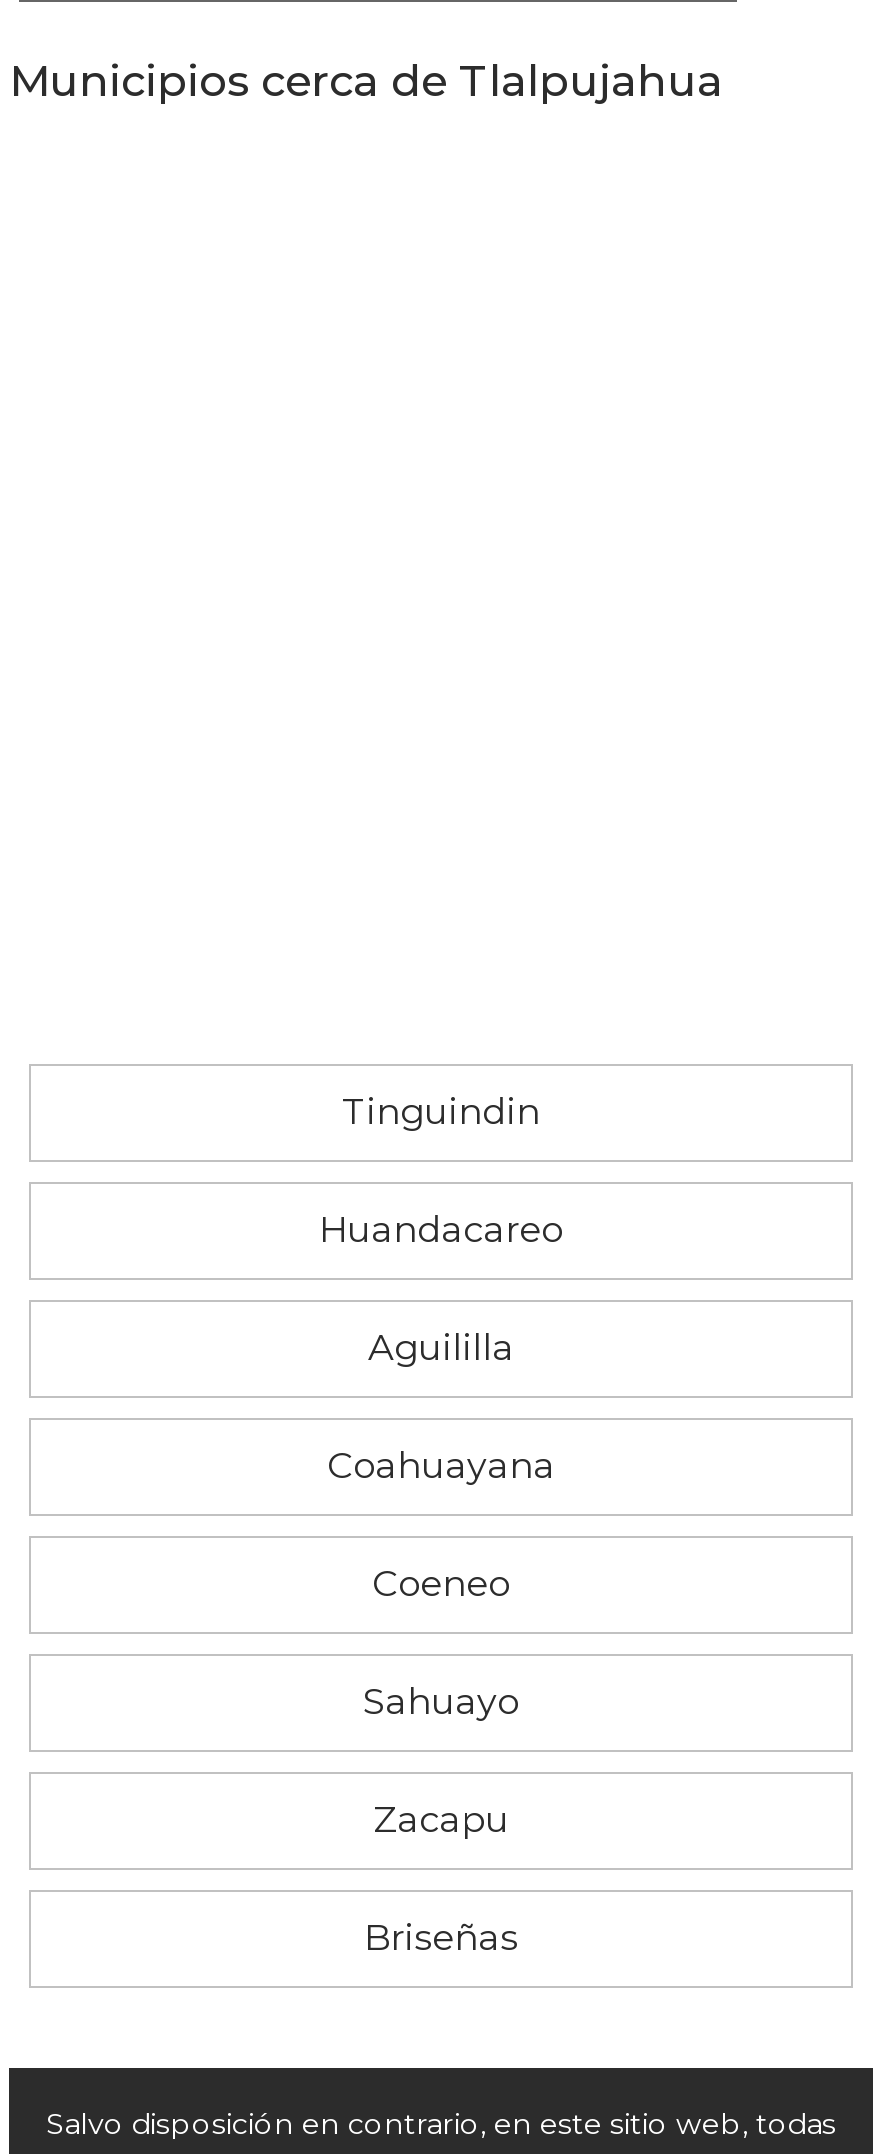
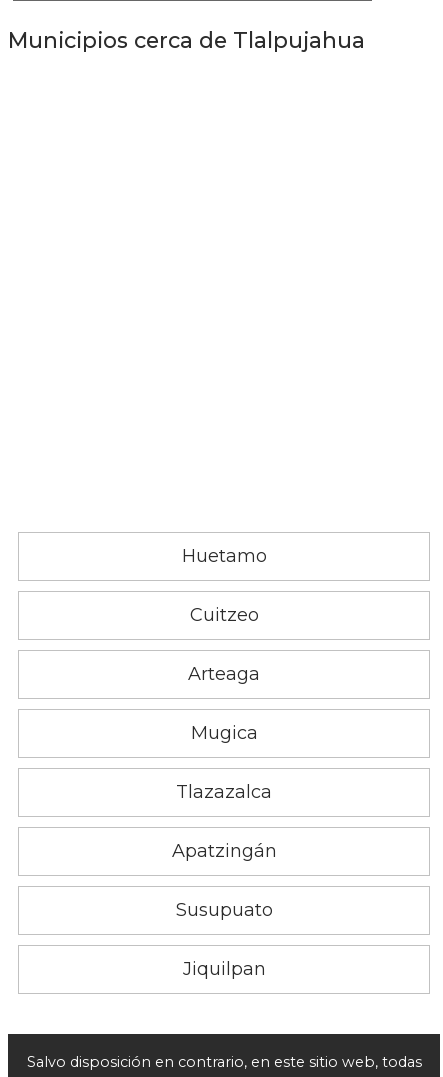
[342,1091,540,1135] Tinguindin -> [181,545,266,567] Huetamo
[319,1209,563,1253] Huandacareo -> [189,604,258,626] Cuitzeo
[368,1327,514,1371] Aguililla -> [188,663,260,685] Arteaga
[327,1445,555,1489] Coahuayana -> [190,722,257,744] Mugica
[372,1563,510,1607] Coeneo -> [176,781,272,803] Tlazazalca
[363,1681,519,1725] Sahuayo -> [171,840,276,862] Apatzingán
[373,1799,509,1843] Zacapu -> [175,899,272,921] Susupuato
[364,1917,518,1961] Briseñas -> [182,958,265,980] Jiquilpan

